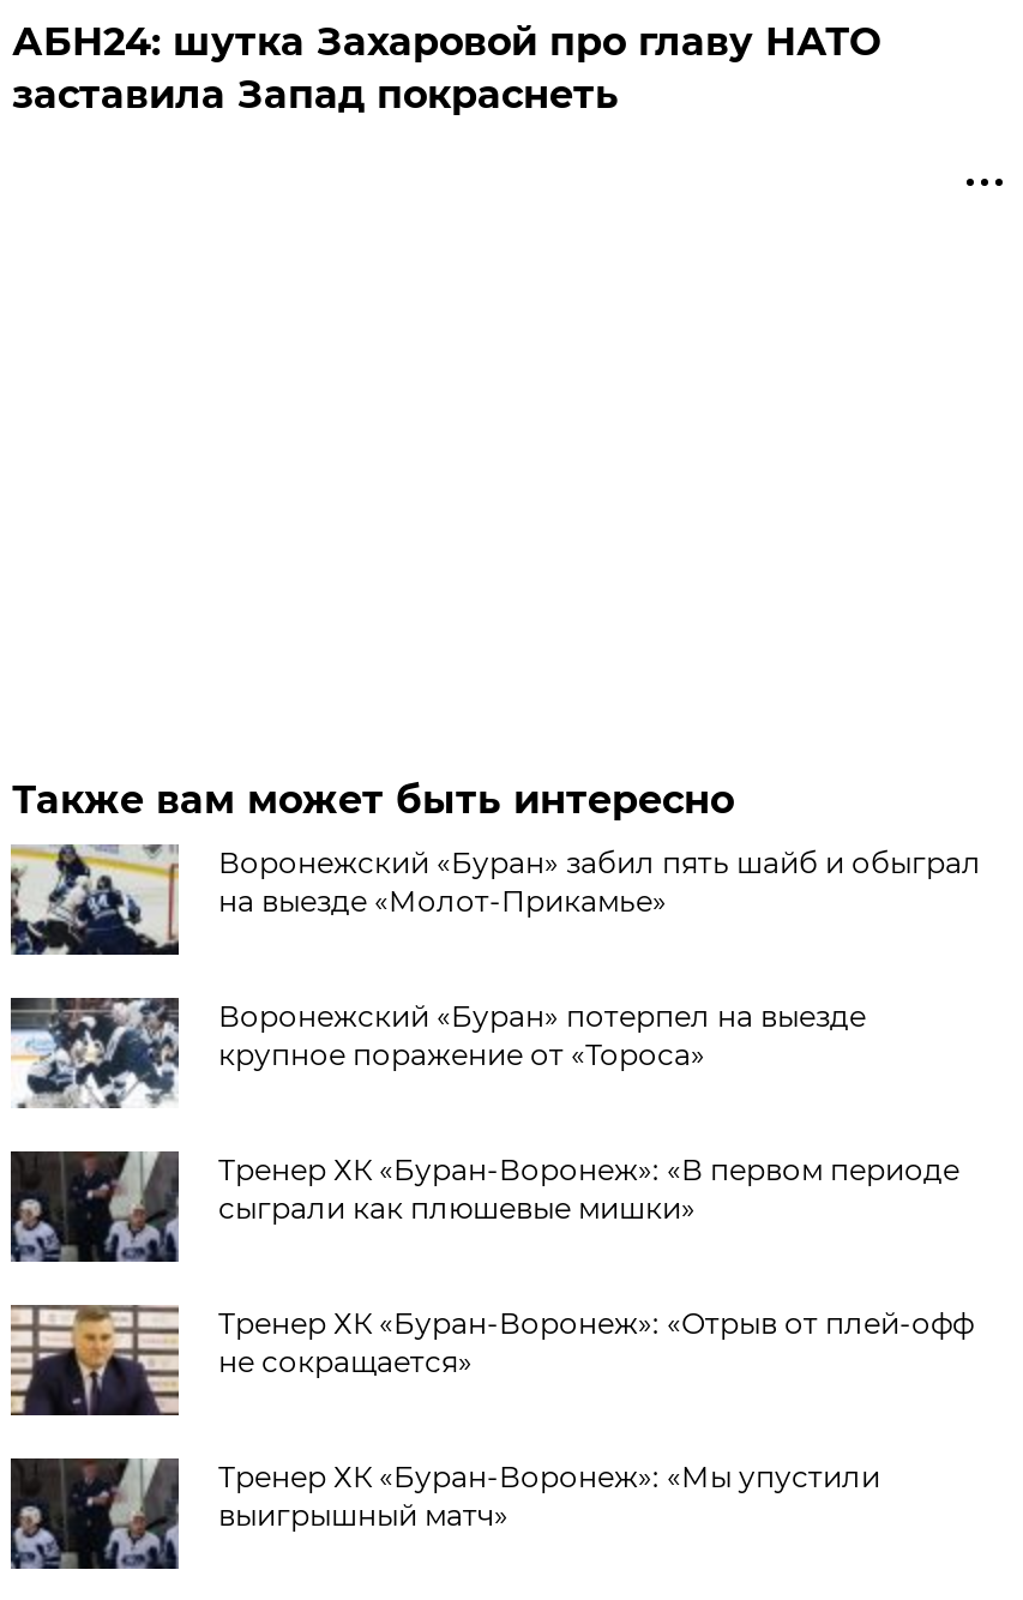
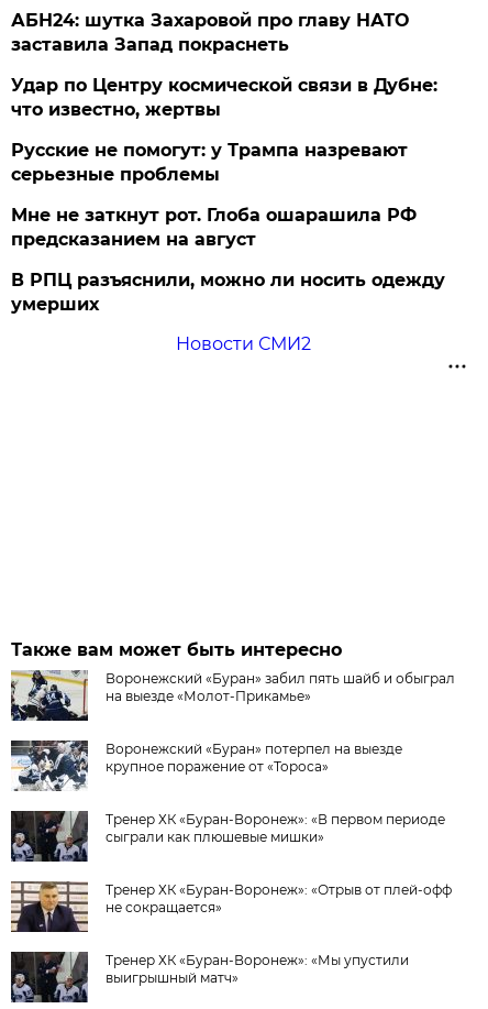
none -> [11,75,446,354] Удар по Центру космической связи в Дубне: | что известно, жертвы | Русские не помогут: у Трампа назревают | серьезные проблемы | Мне не заткнут рот. Глоба ошарашила РФ | предсказанием на август | В РПЦ разъяснили, можно ли носить одежду | умерших | Новости СМИ2

